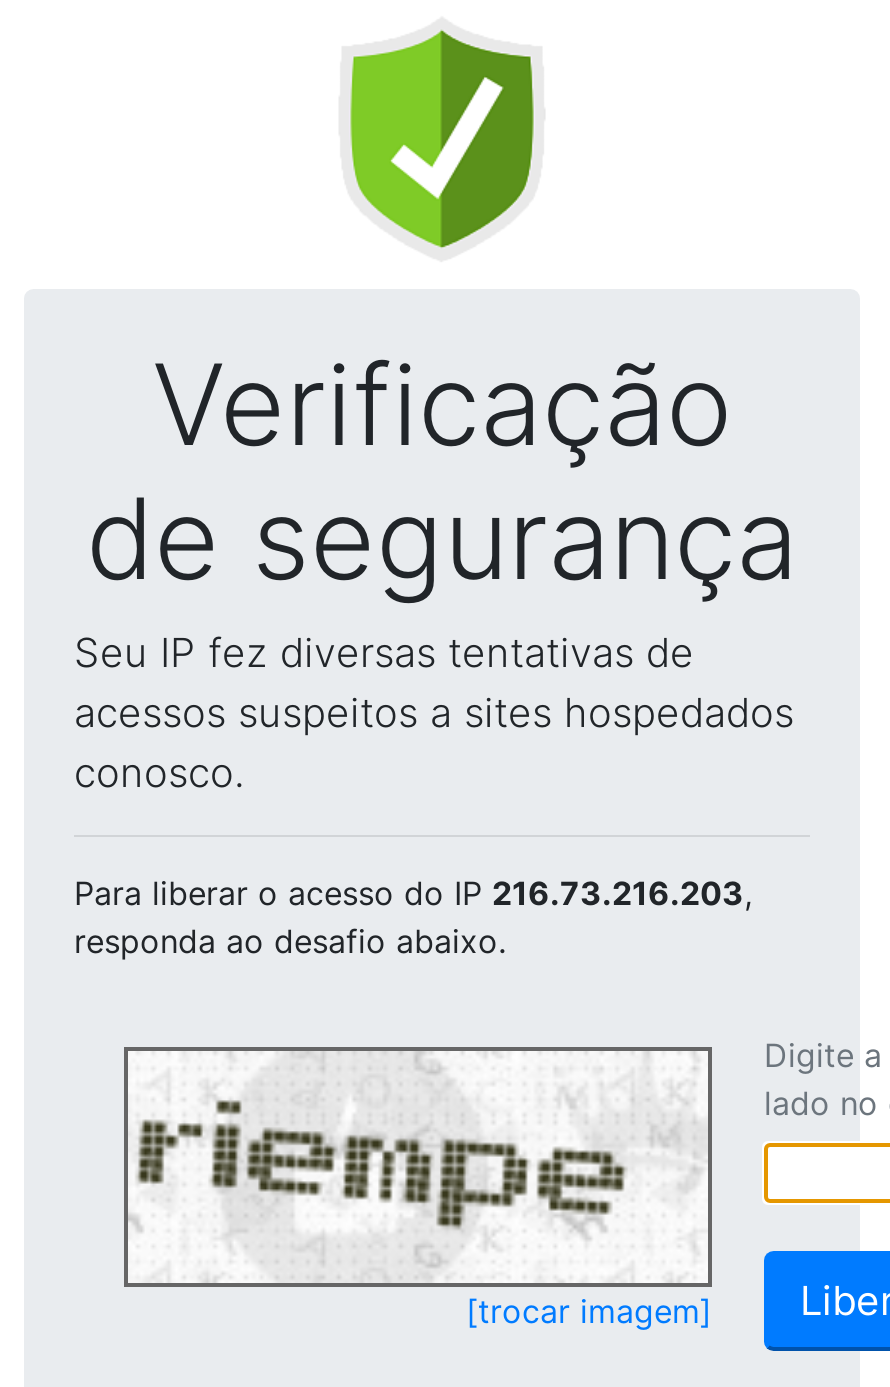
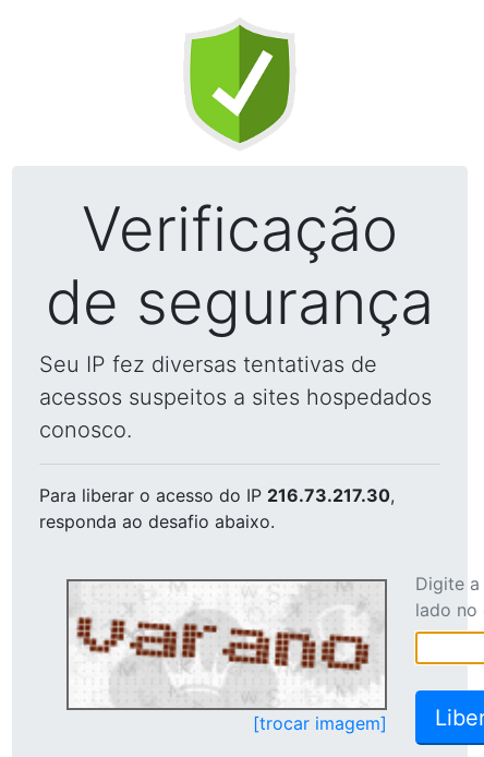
[74,873,752,913] Para liberar o acesso do IP 216.73.216.203, -> [39,484,395,506] Para liberar o acesso do IP 216.73.217.30,
[132,1055,704,1275] [image] -> [72,584,382,704] [image]

